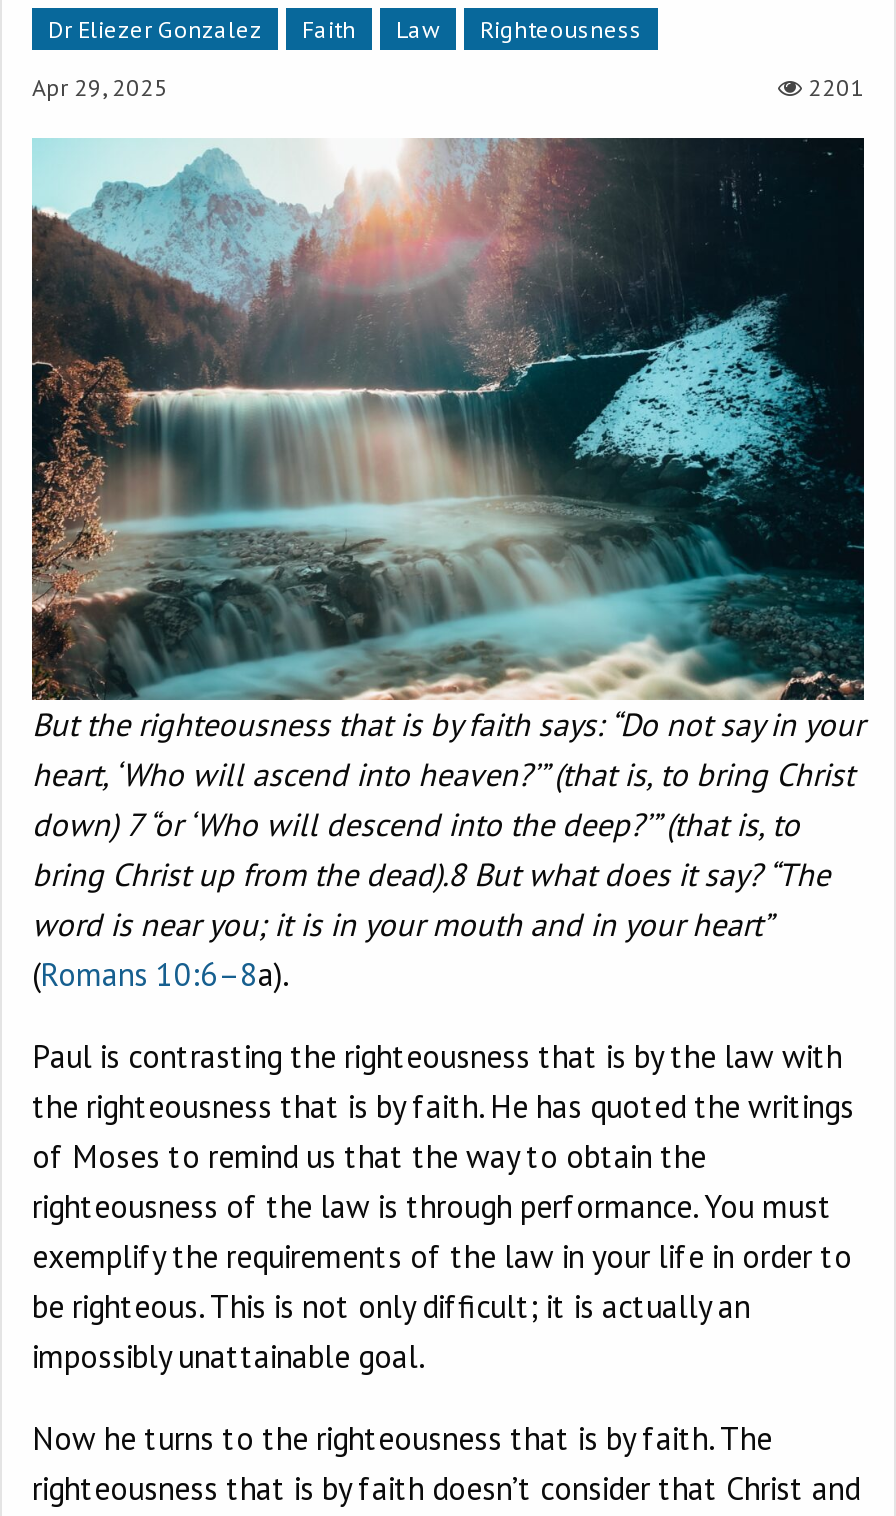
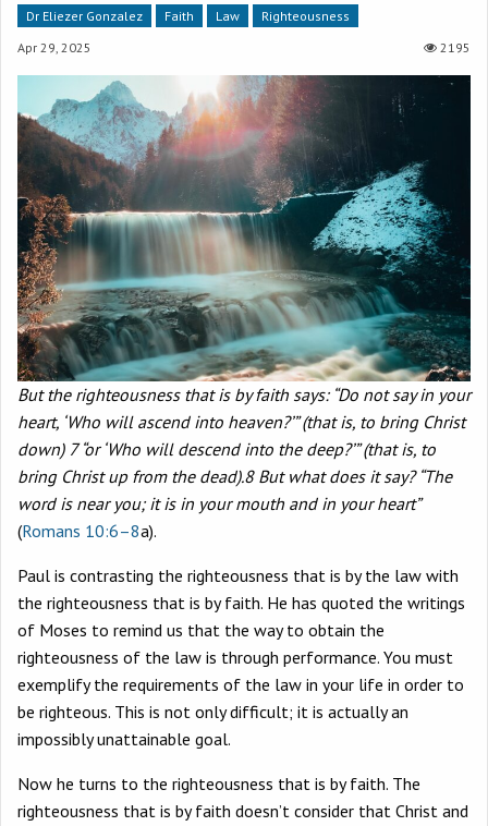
[802,72,864,102] 2201 -> [437,39,471,56] 2195

